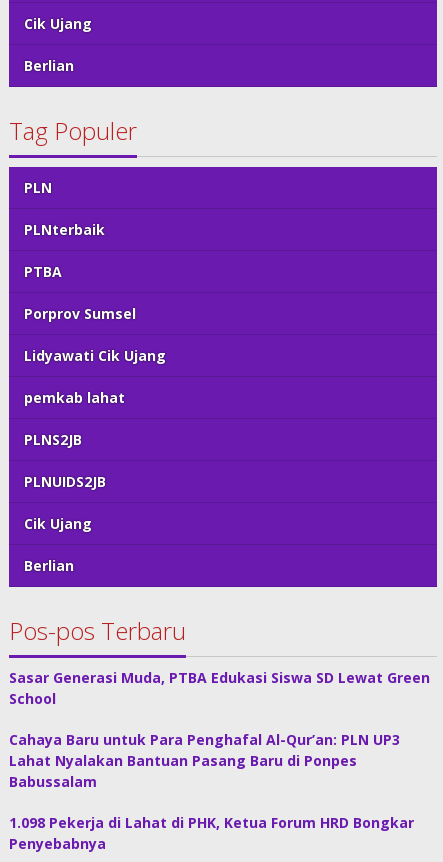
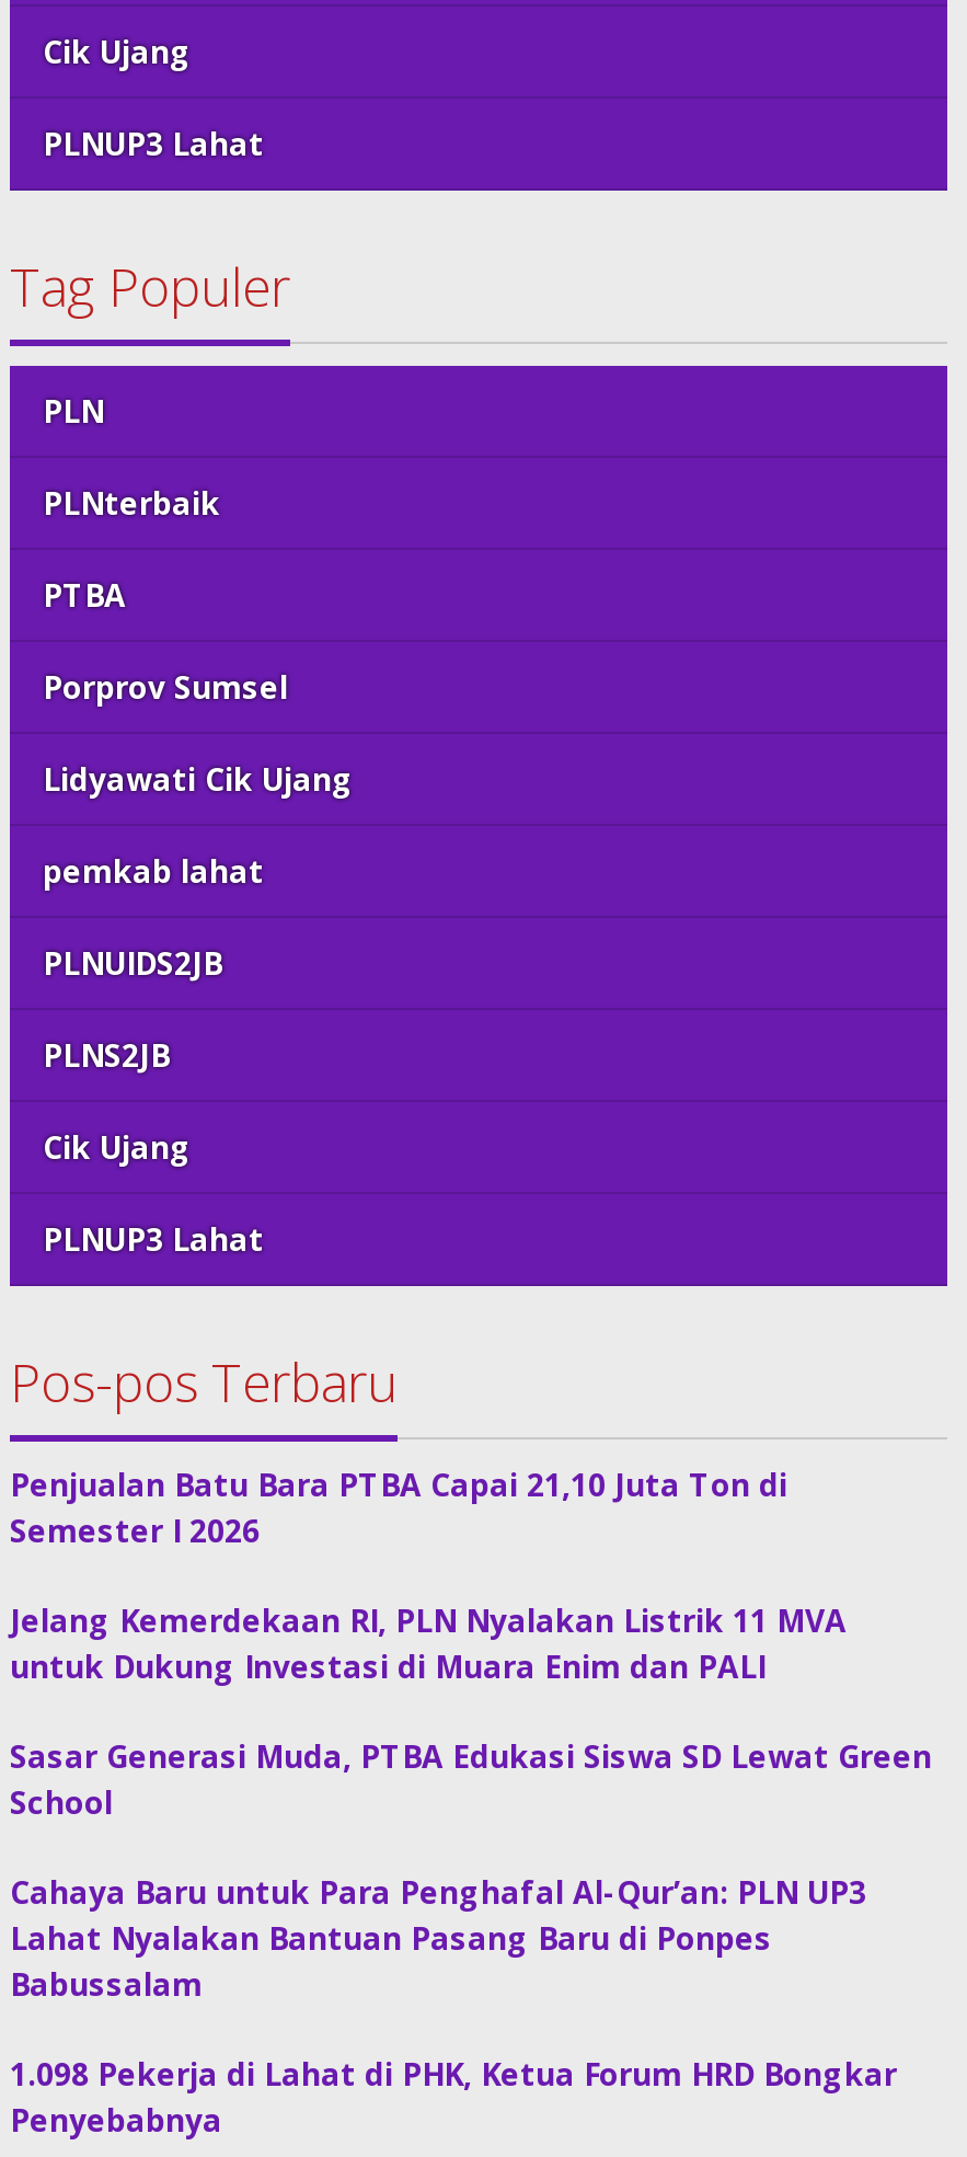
[24,56,74,75] Berlian -> [43,124,264,165] PLNUP3 Lahat
none -> [43,943,222,985] PLNUIDS2JB
[24,472,106,491] PLNUIDS2JB -> none
[24,556,74,575] Berlian -> [43,1219,264,1261] PLNUP3 Lahat
none -> [10,1464,847,1688] Penjualan Batu Bara PTBA Capai 21,10 Juta Ton di | Semester I 2026 | Jelang Kemerdekaan RI, PLN Nyalakan Listrik 11 MVA | untuk Dukung Investasi di Muara Enim dan PALI

